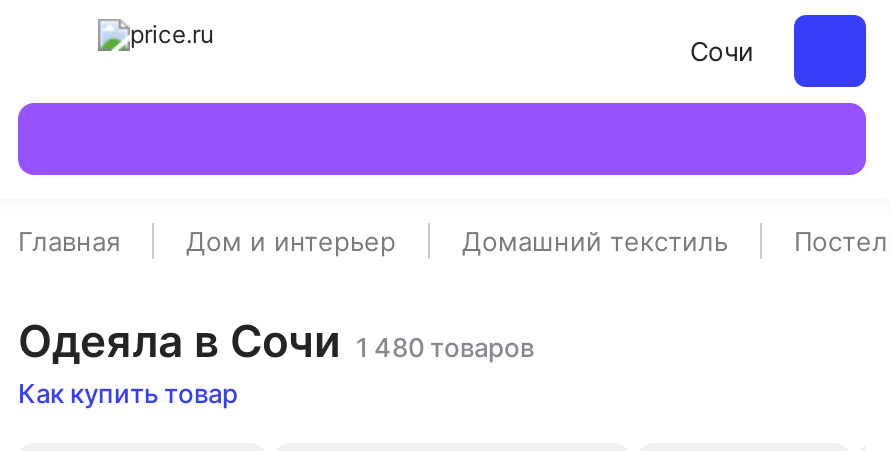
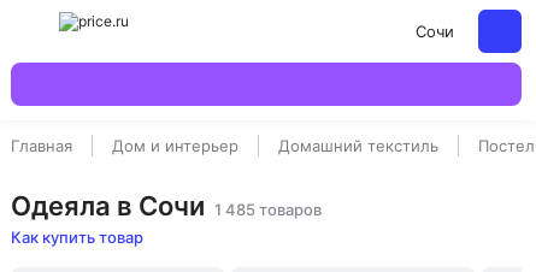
[18,315,534,367] Одеяла в Сочи 1 480 товаров -> [11,190,322,221] Одеяла в Сочи 1 485 товаров

